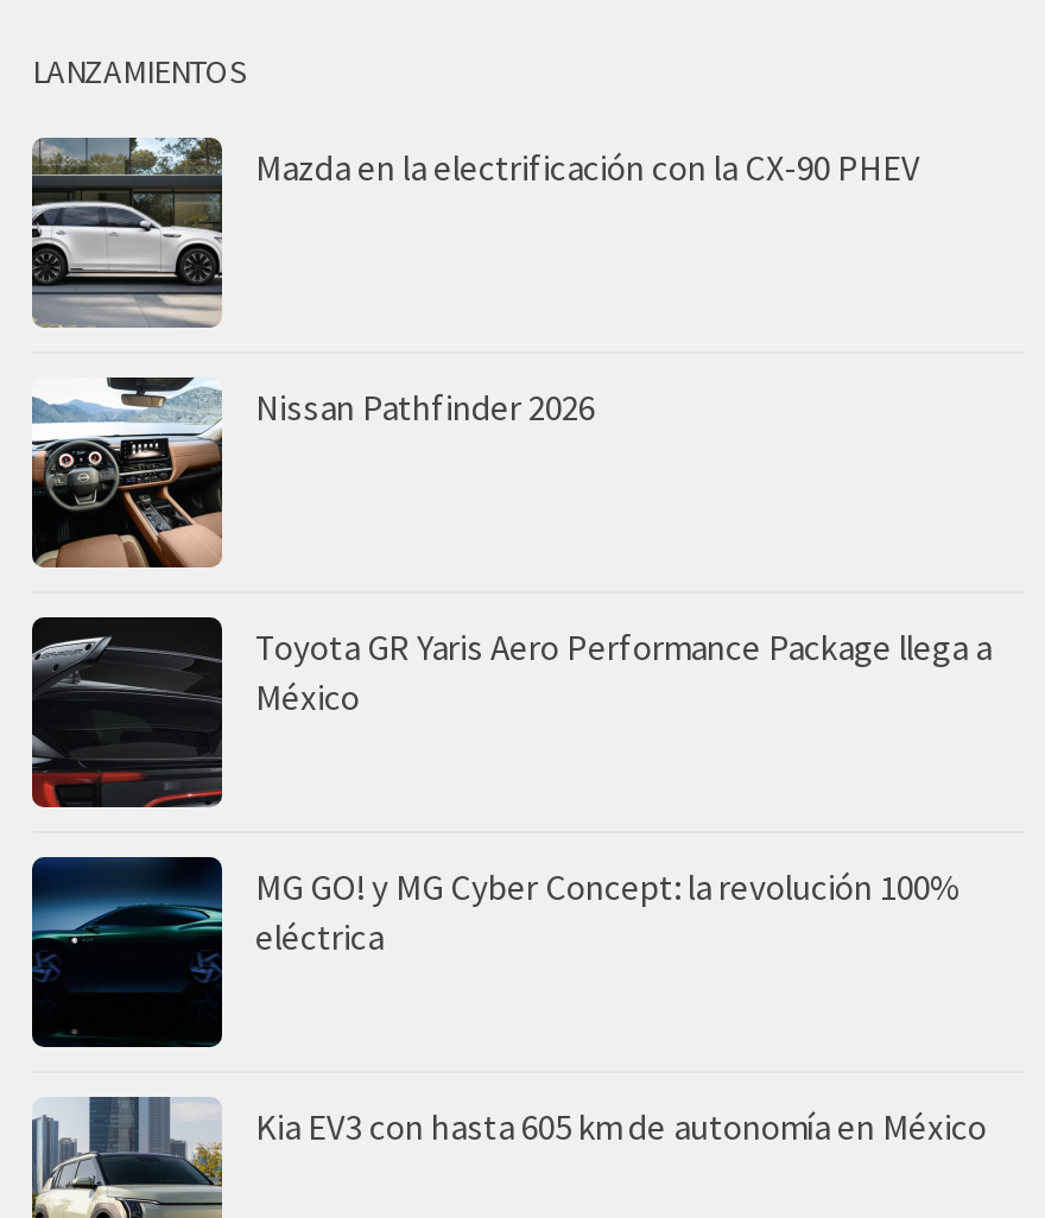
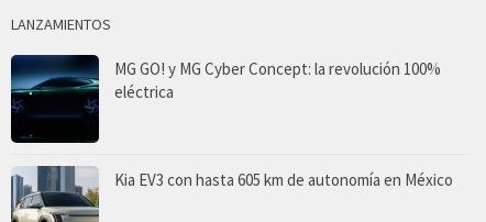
[30,138,920,325] [image] | Mazda en la electrificación con la CX-90 PHEV -> none
[30,375,595,570] [image] | Nissan Pathfinder 2026 -> none
[32,615,992,810] [image] | Toyota GR Yaris Aero Performance Package llega a | México -> none

